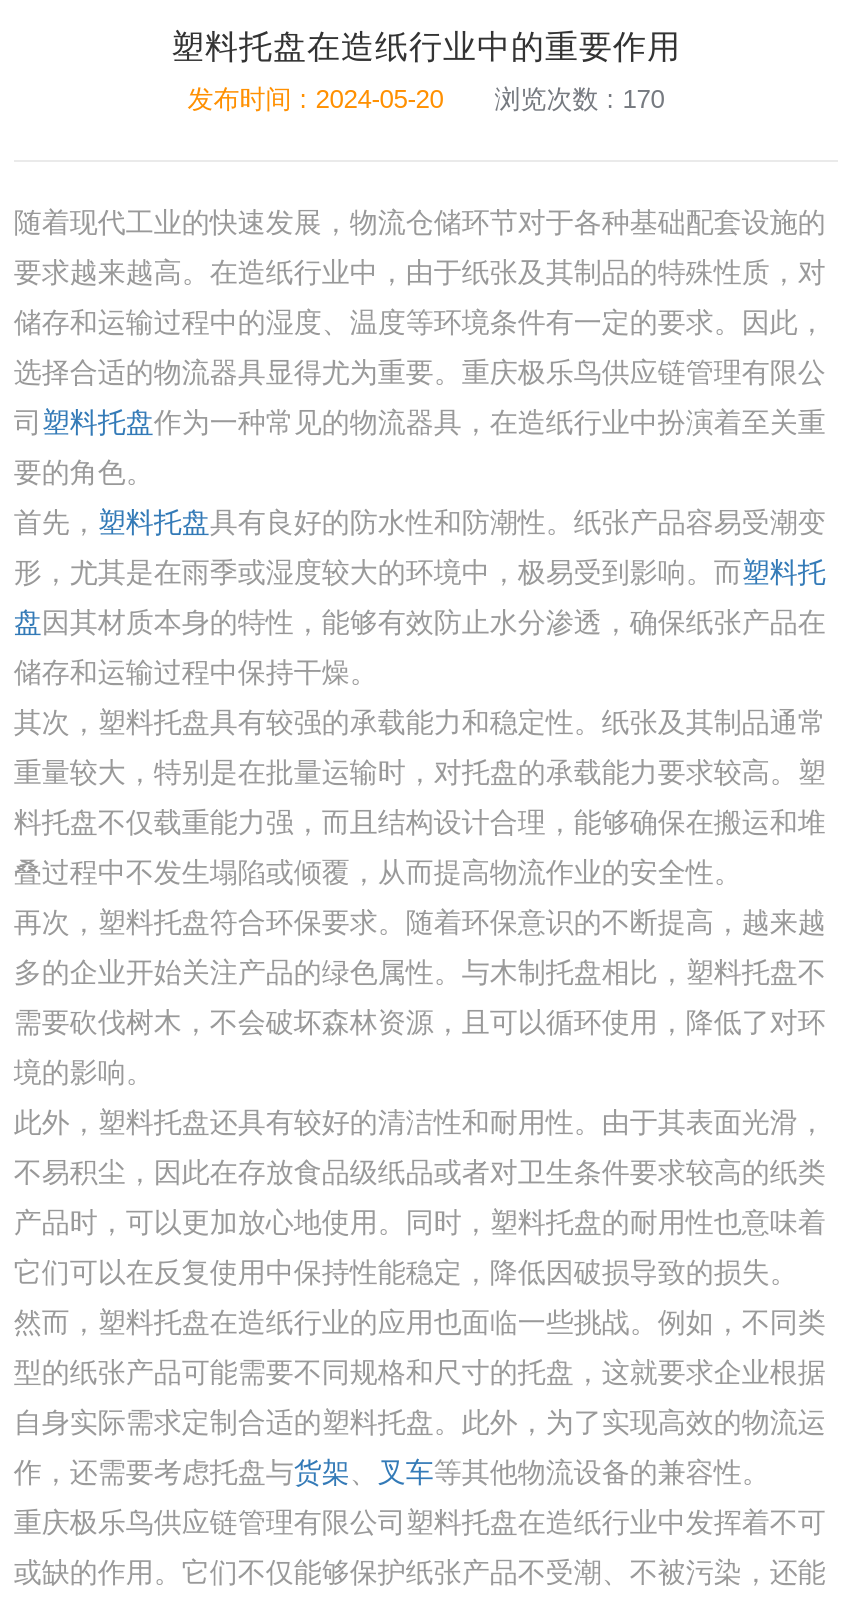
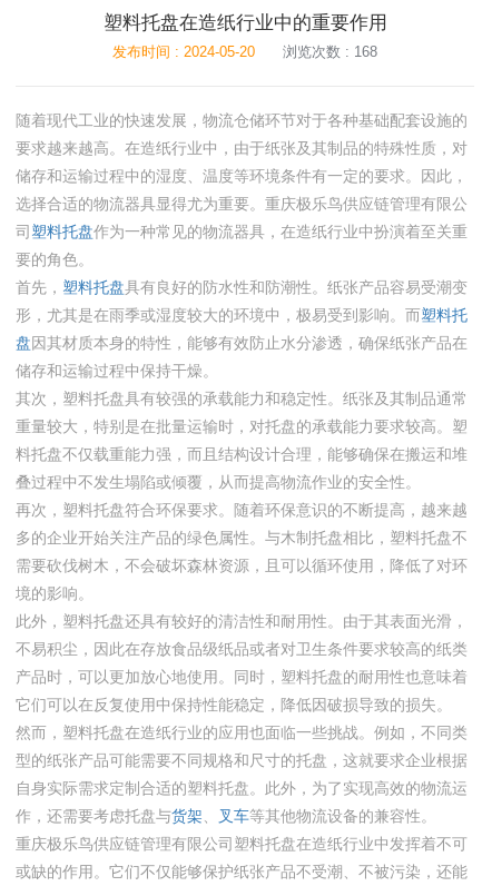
[188,84,664,114] 发布时间 : 2024-05-20 浏览次数 : 170 -> [112,44,378,60] 发布时间 : 2024-05-20 浏览次数 : 168

